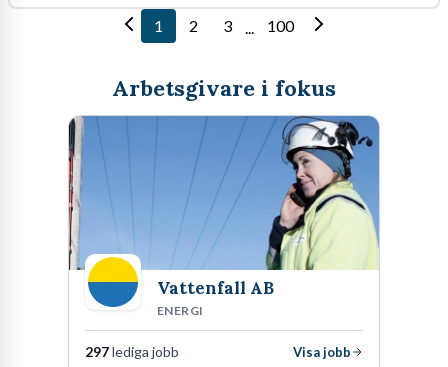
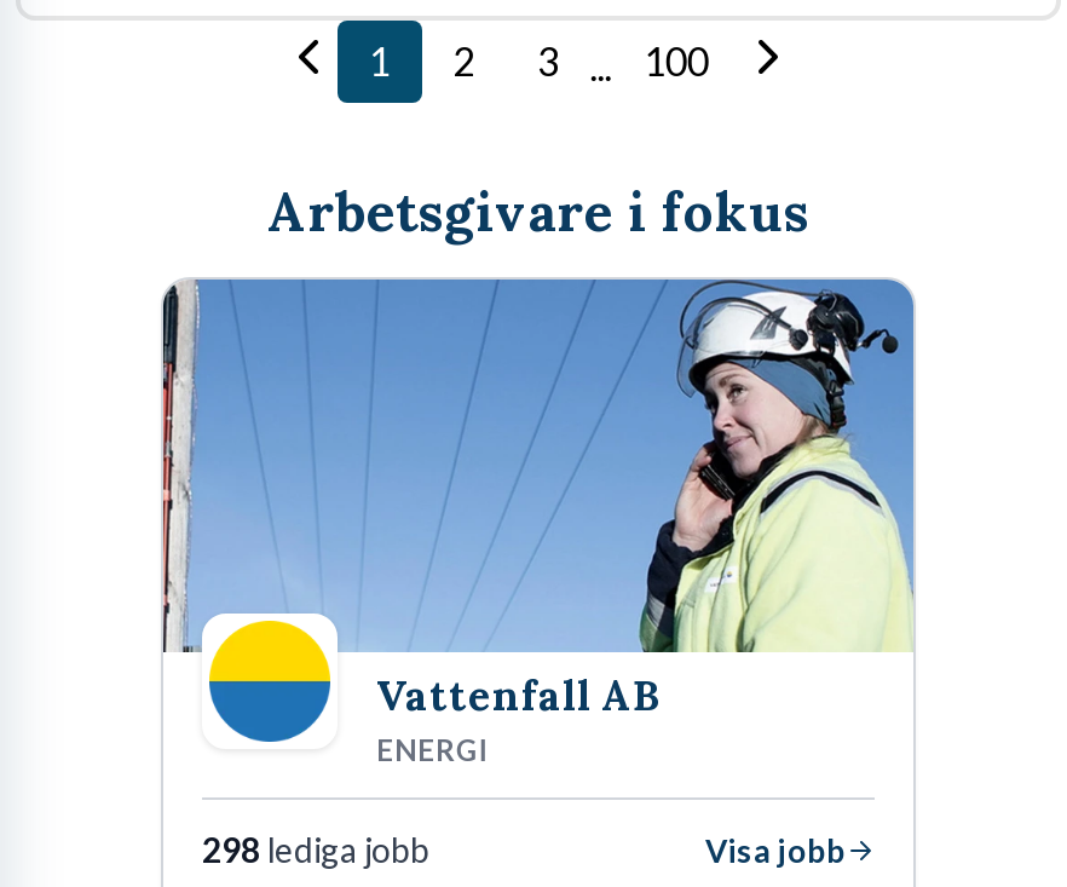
[85,343,179,360] 297 lediga jobb -> [202,828,429,870] 298 lediga jobb

